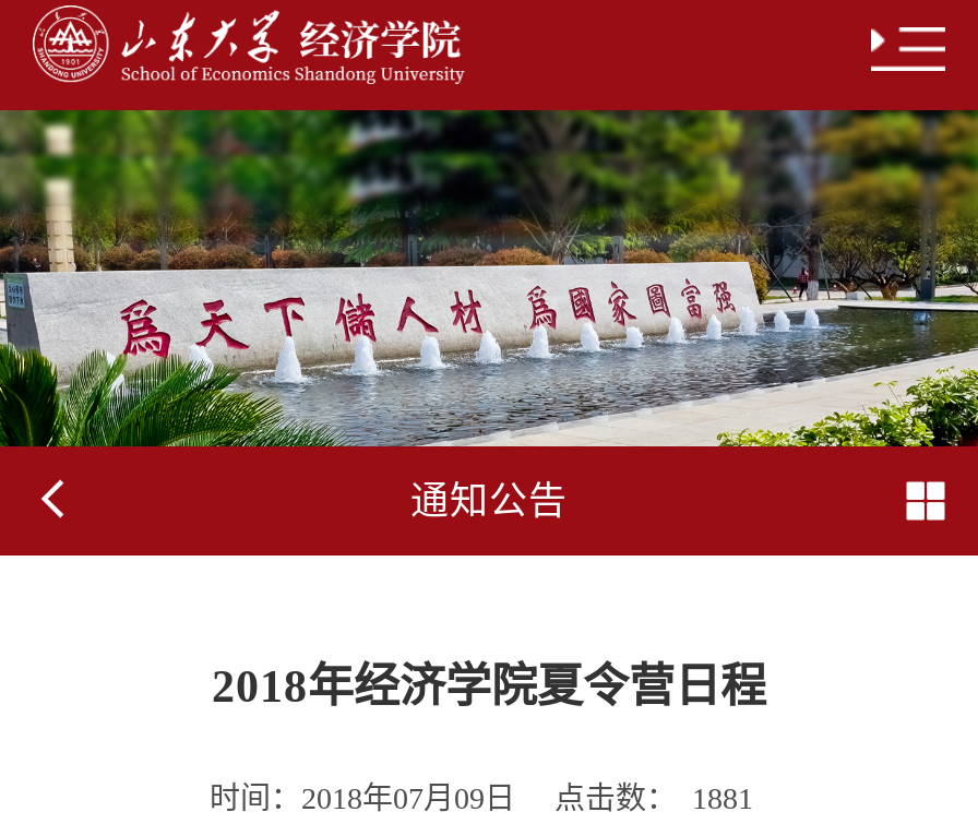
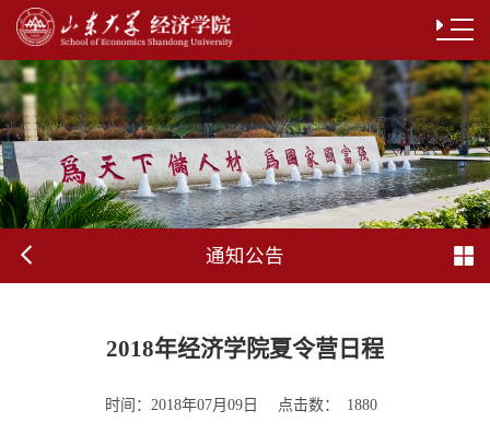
[210,780,753,815] 时间：2018年07月09日 点击数： 1881 -> [105,396,377,413] 时间：2018年07月09日 点击数： 1880

